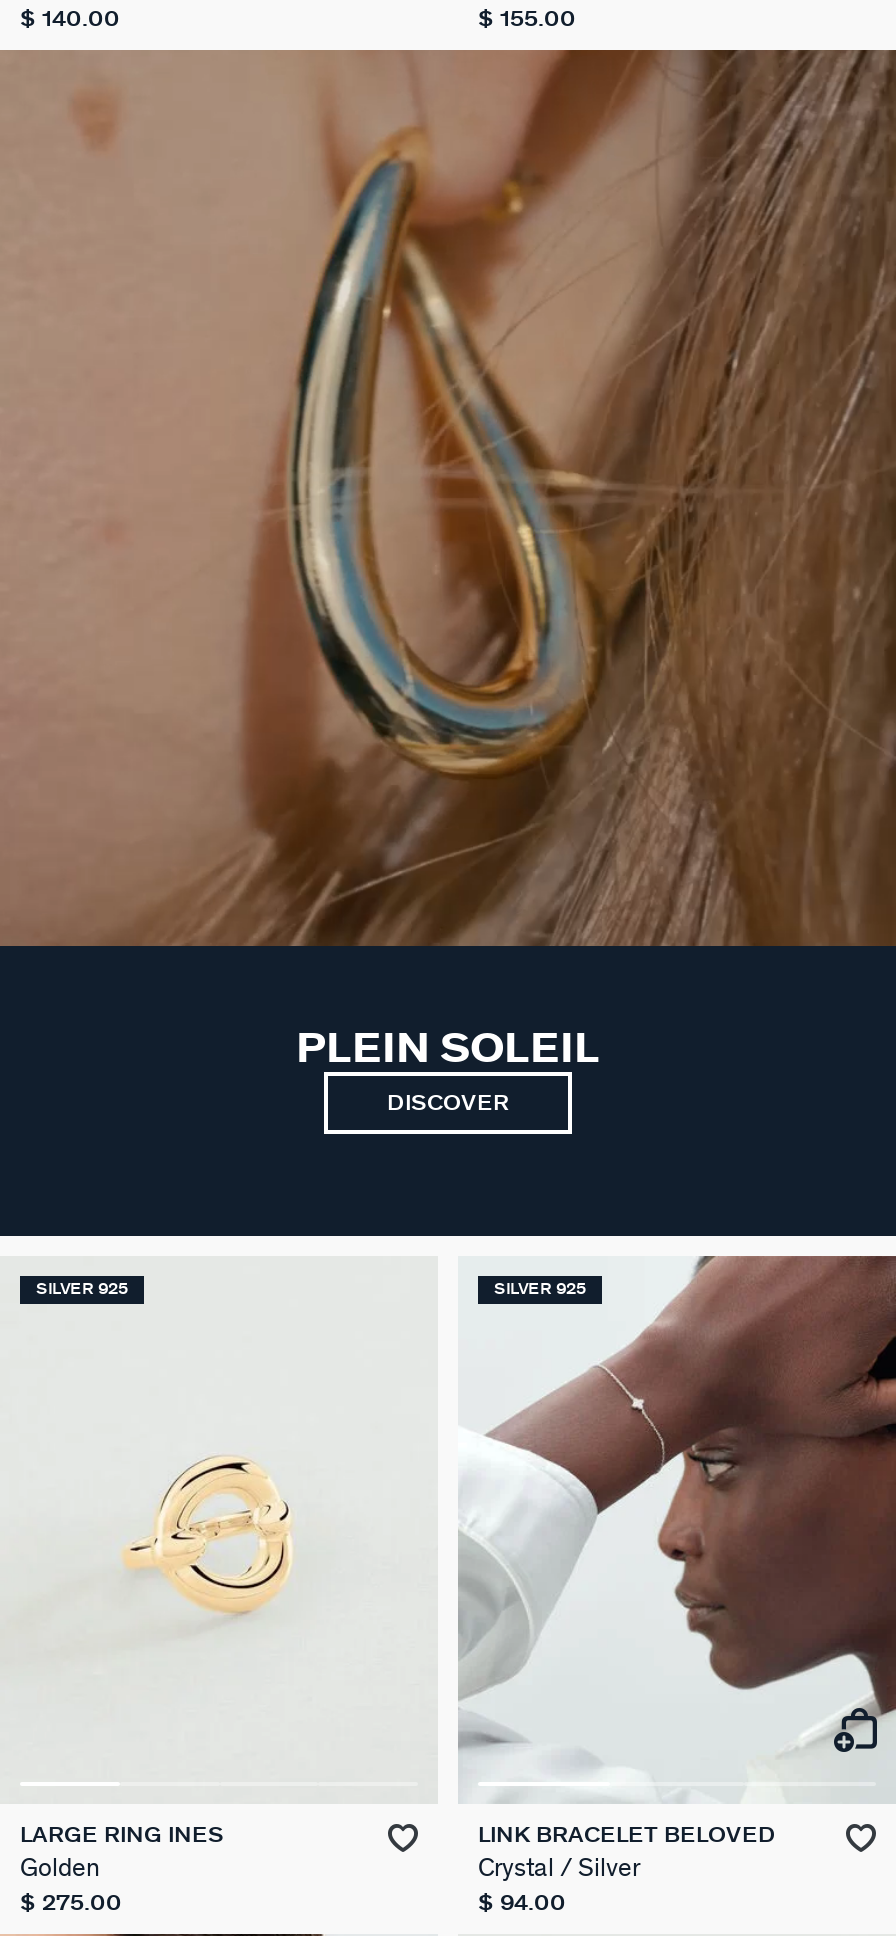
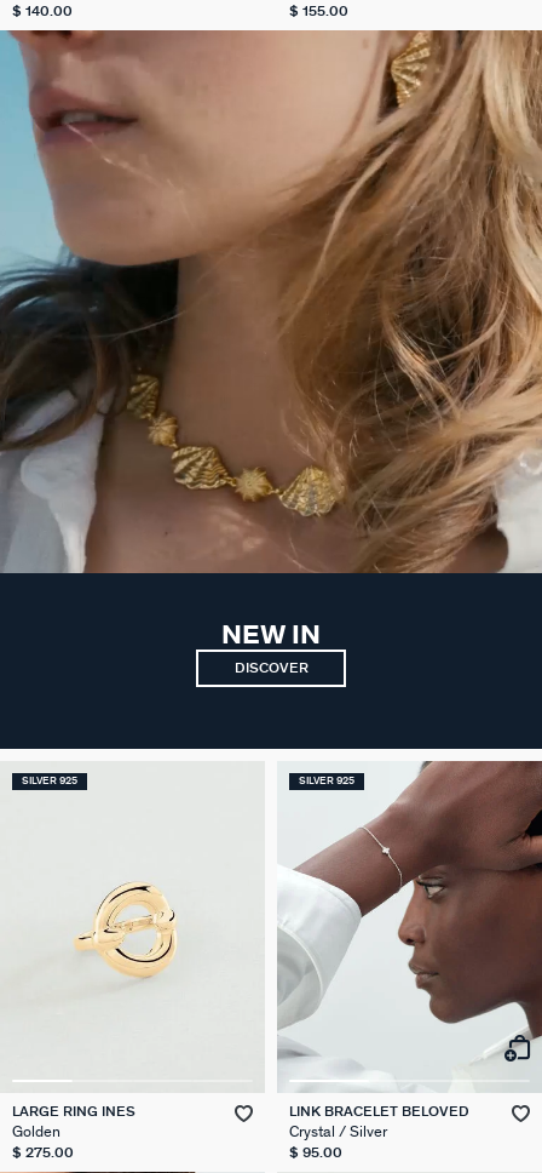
[6,50,890,946] [image] -> [4,30,538,574] [image]
[296,1028,600,1070] PLEIN SOLEIL -> [221,623,321,648] NEW IN
[478,1891,566,1913] $ 94.00 -> [289,1146,342,1159] $ 95.00

